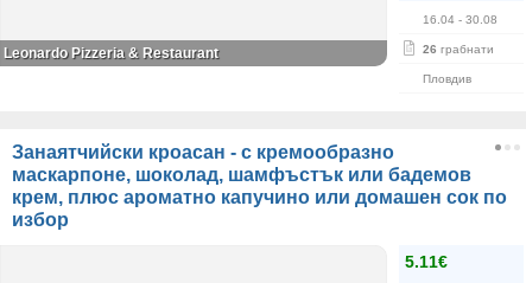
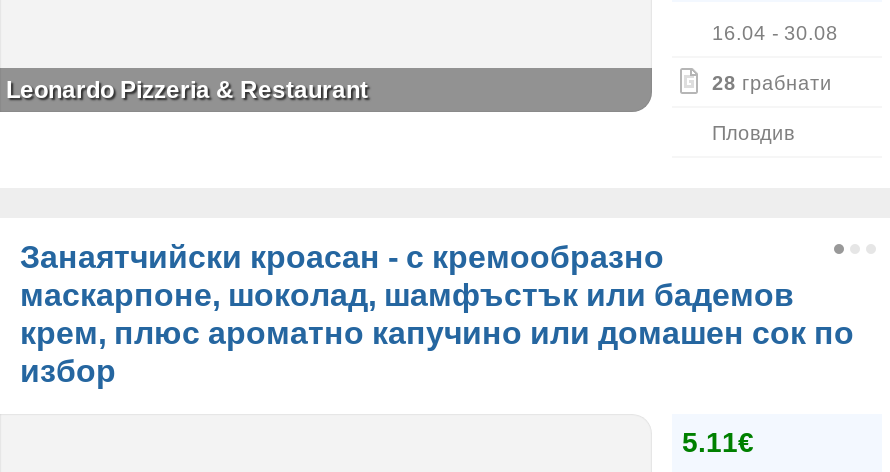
[423,43,494,56] 26 грабнати -> [712,72,832,94] 28 грабнати

